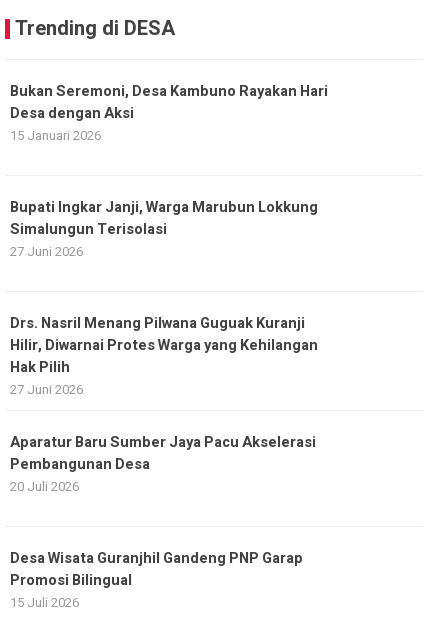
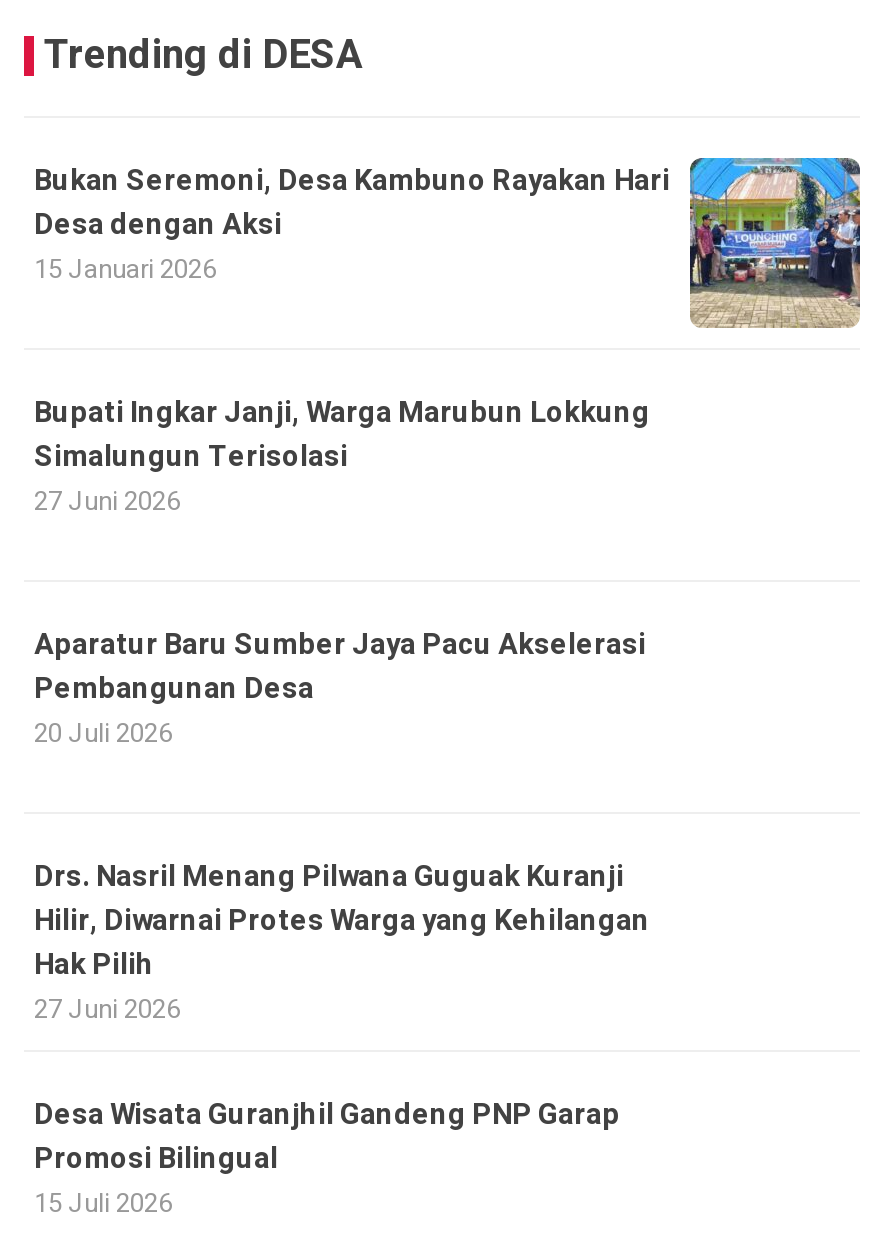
none -> [688,156,862,330] [image]
moved [10,313,318,399] -> [34,857,650,1029]: Drs. Nasril Menang Pilwana Guguak Kuranji | Hilir, Diwarnai Protes Warga yang Kehilangan | Hak Pilih | 27 Juni 2026
moved [10,432,316,496] -> [34,625,646,753]: Aparatur Baru Sumber Jaya Pacu Akselerasi | Pembangunan Desa | 20 Juli 2026

